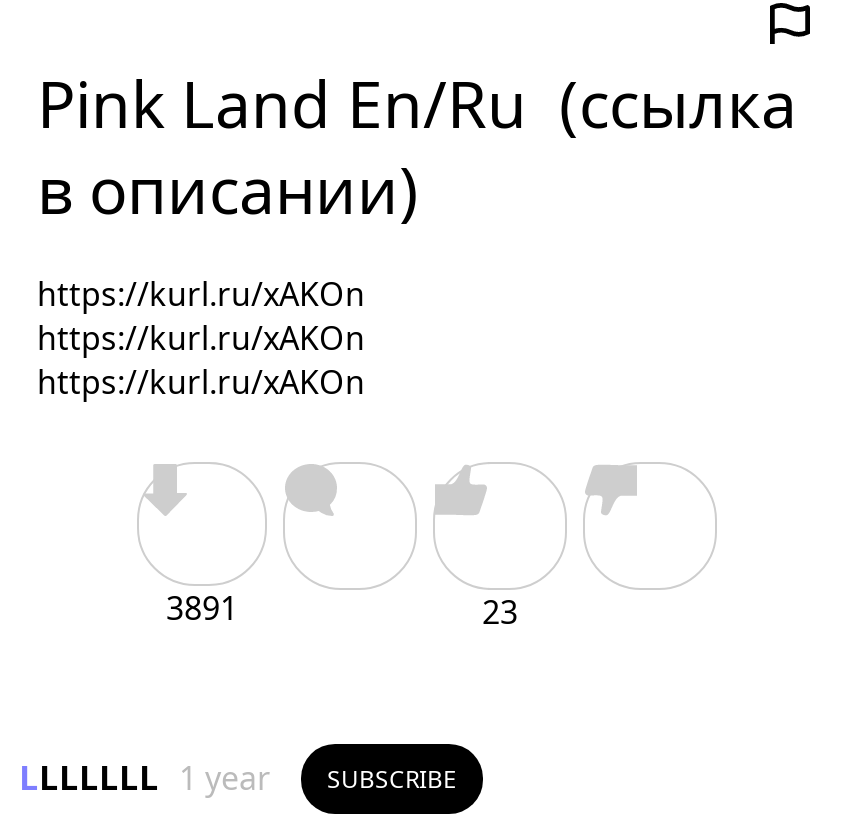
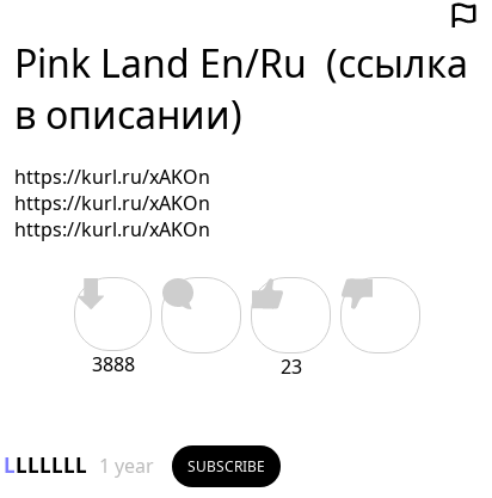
[166,587,238,631] 3891 -> [91,352,134,378] 3888

